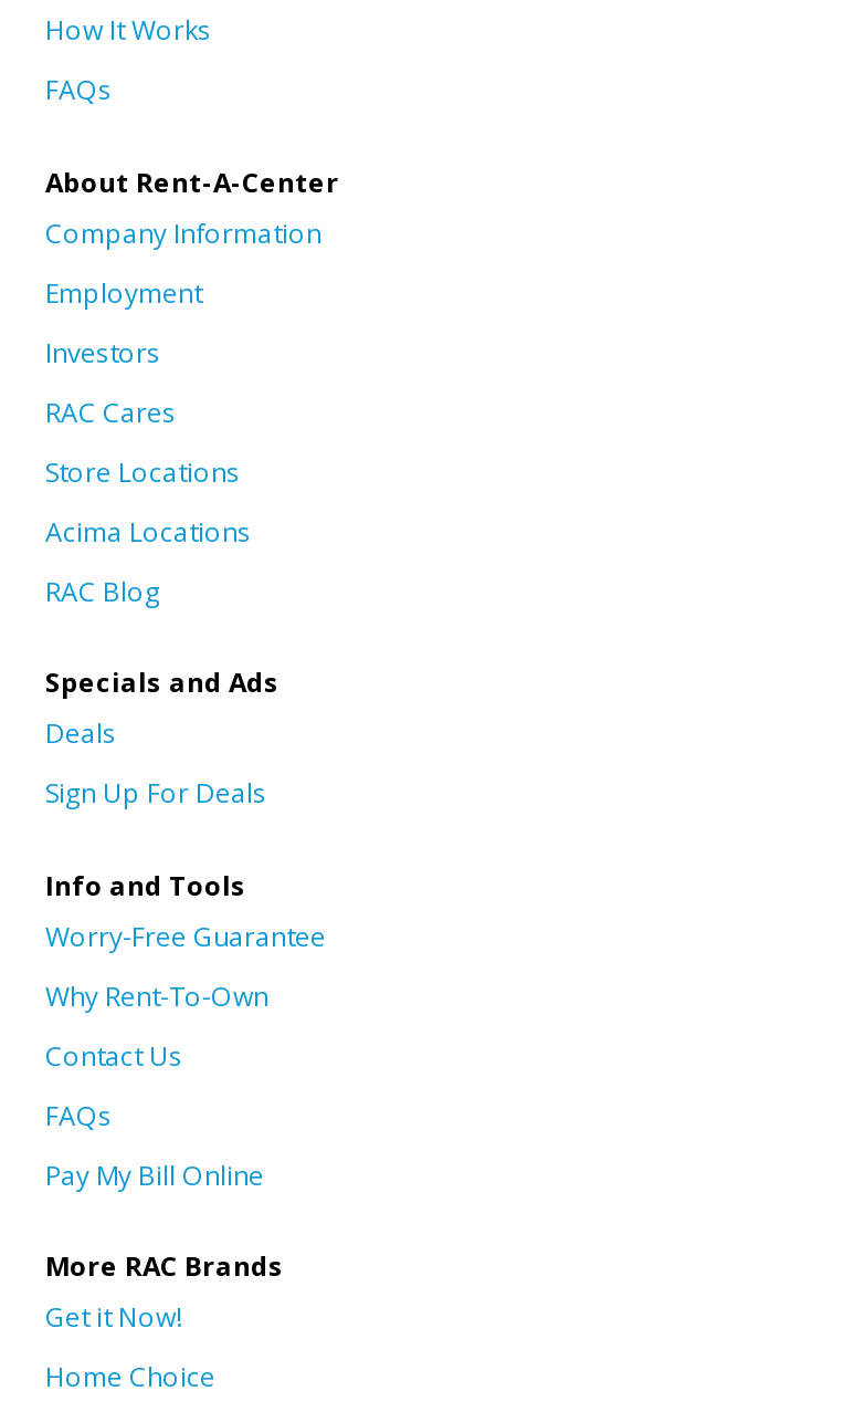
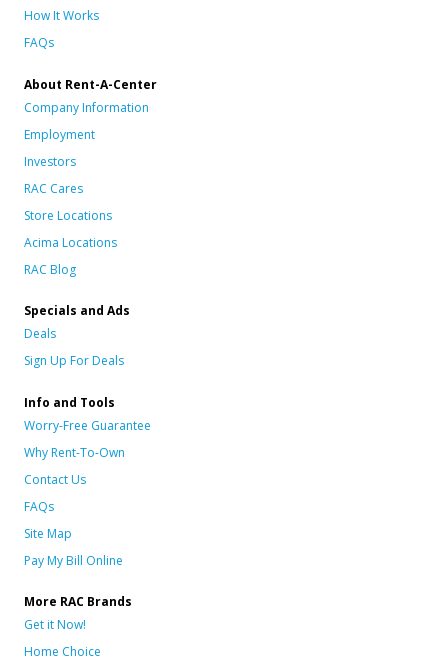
none -> [24,525,72,542] Site Map

